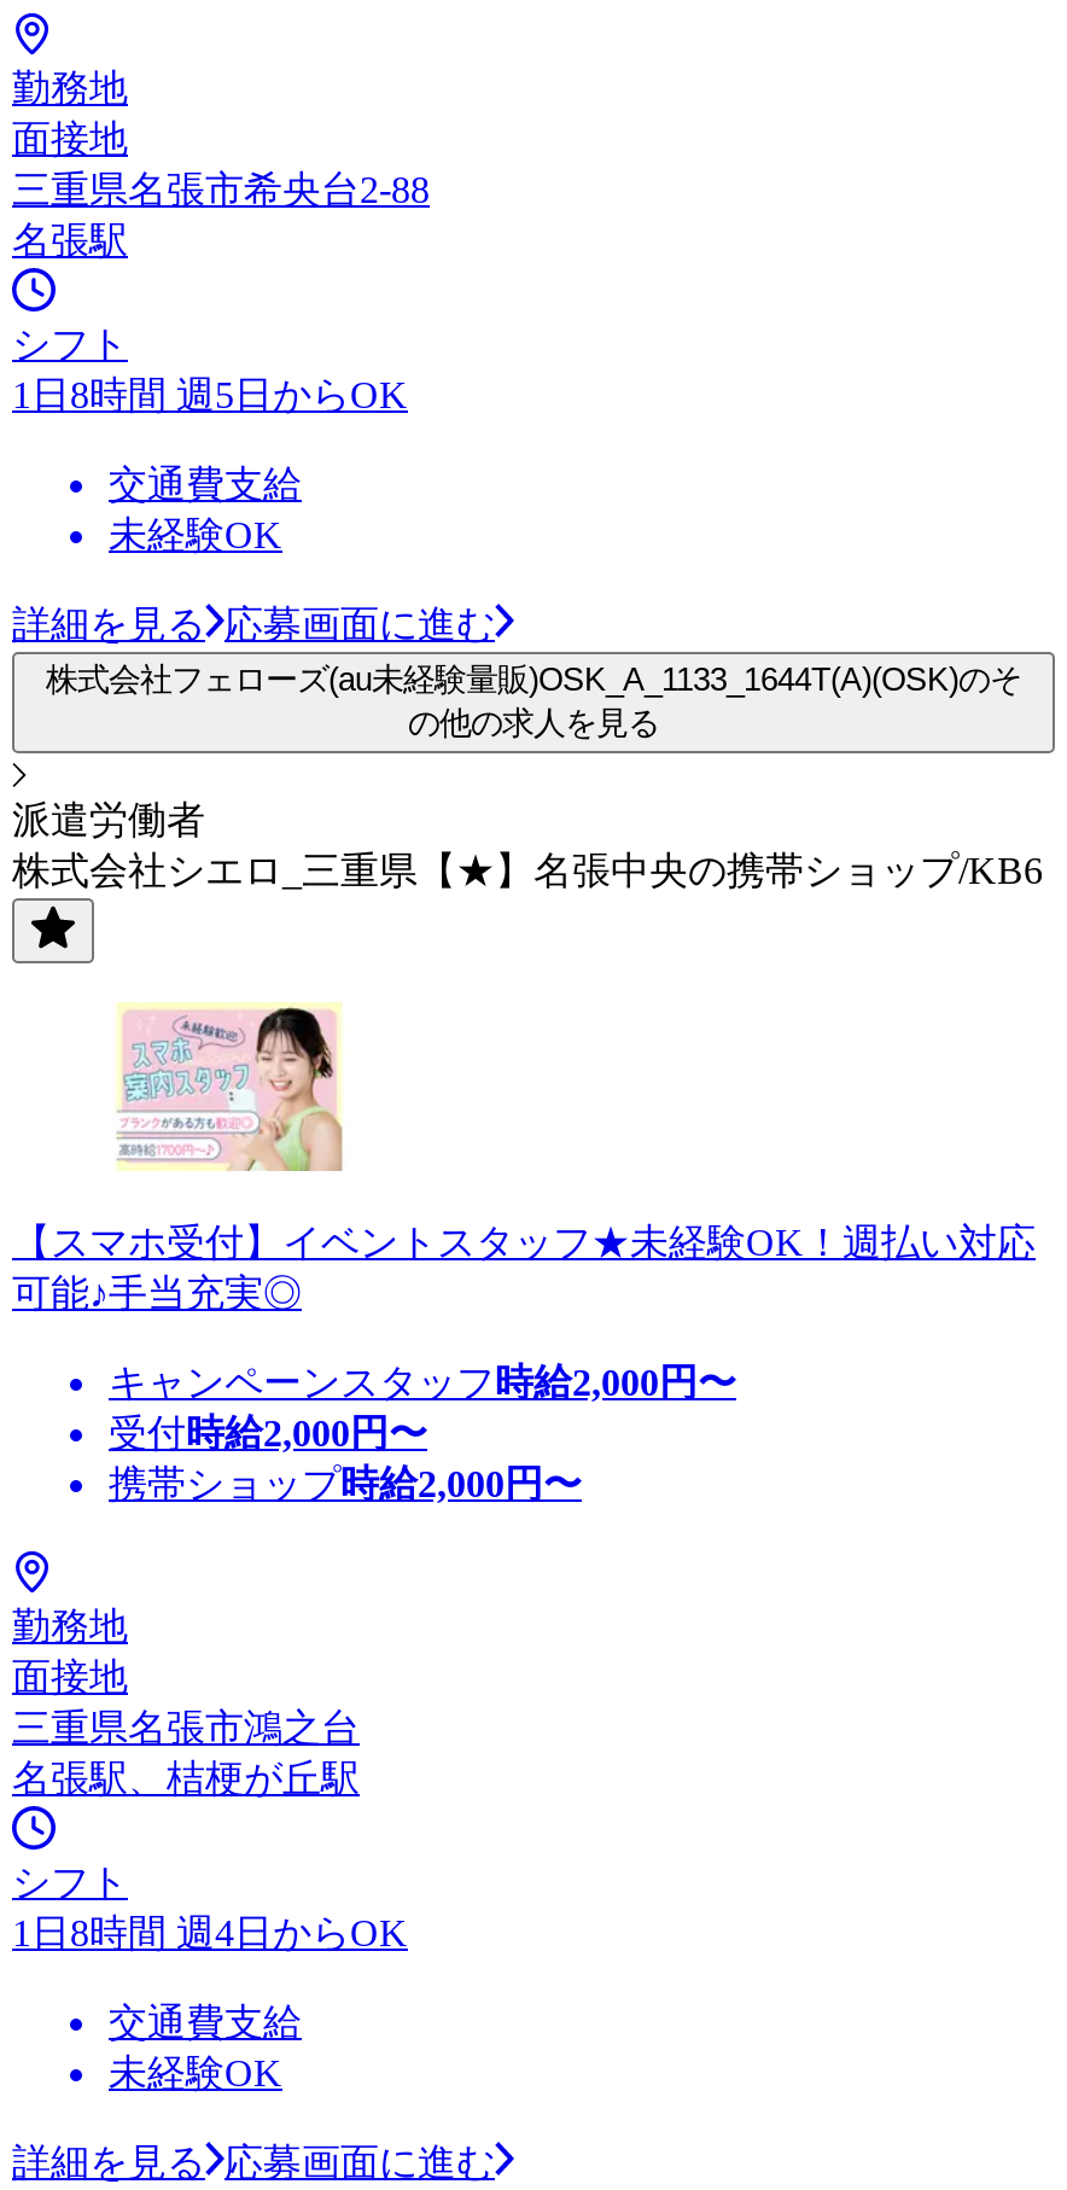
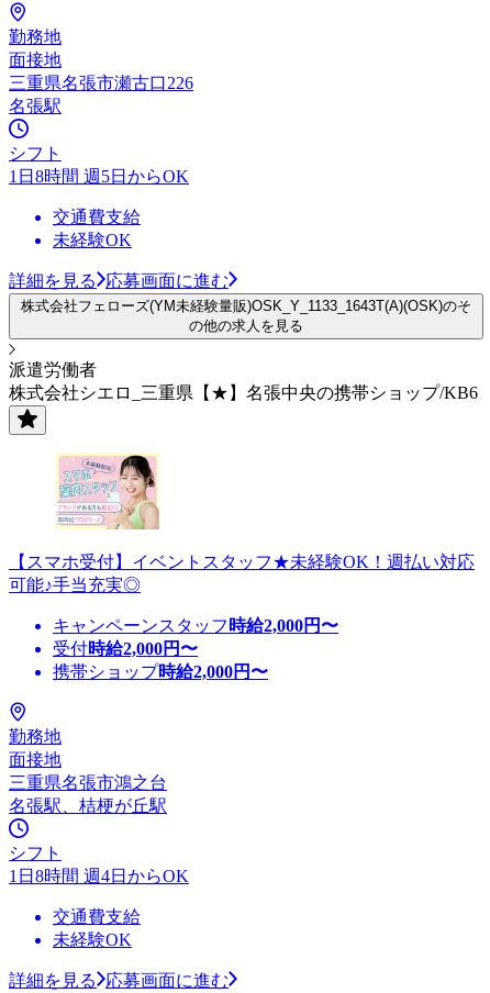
[12,169,430,210] 三重県名張市希央台2-88 -> [9,73,193,92] 三重県名張市瀬古口226
[46,661,1021,698] 株式会社フェローズ(au未経験量販)OSK_A_1133_1644T(A)(OSK)のそ -> [21,298,471,314] 株式会社フェローズ(YM未経験量販)OSK_Y_1133_1643T(A)(OSK)のそ

